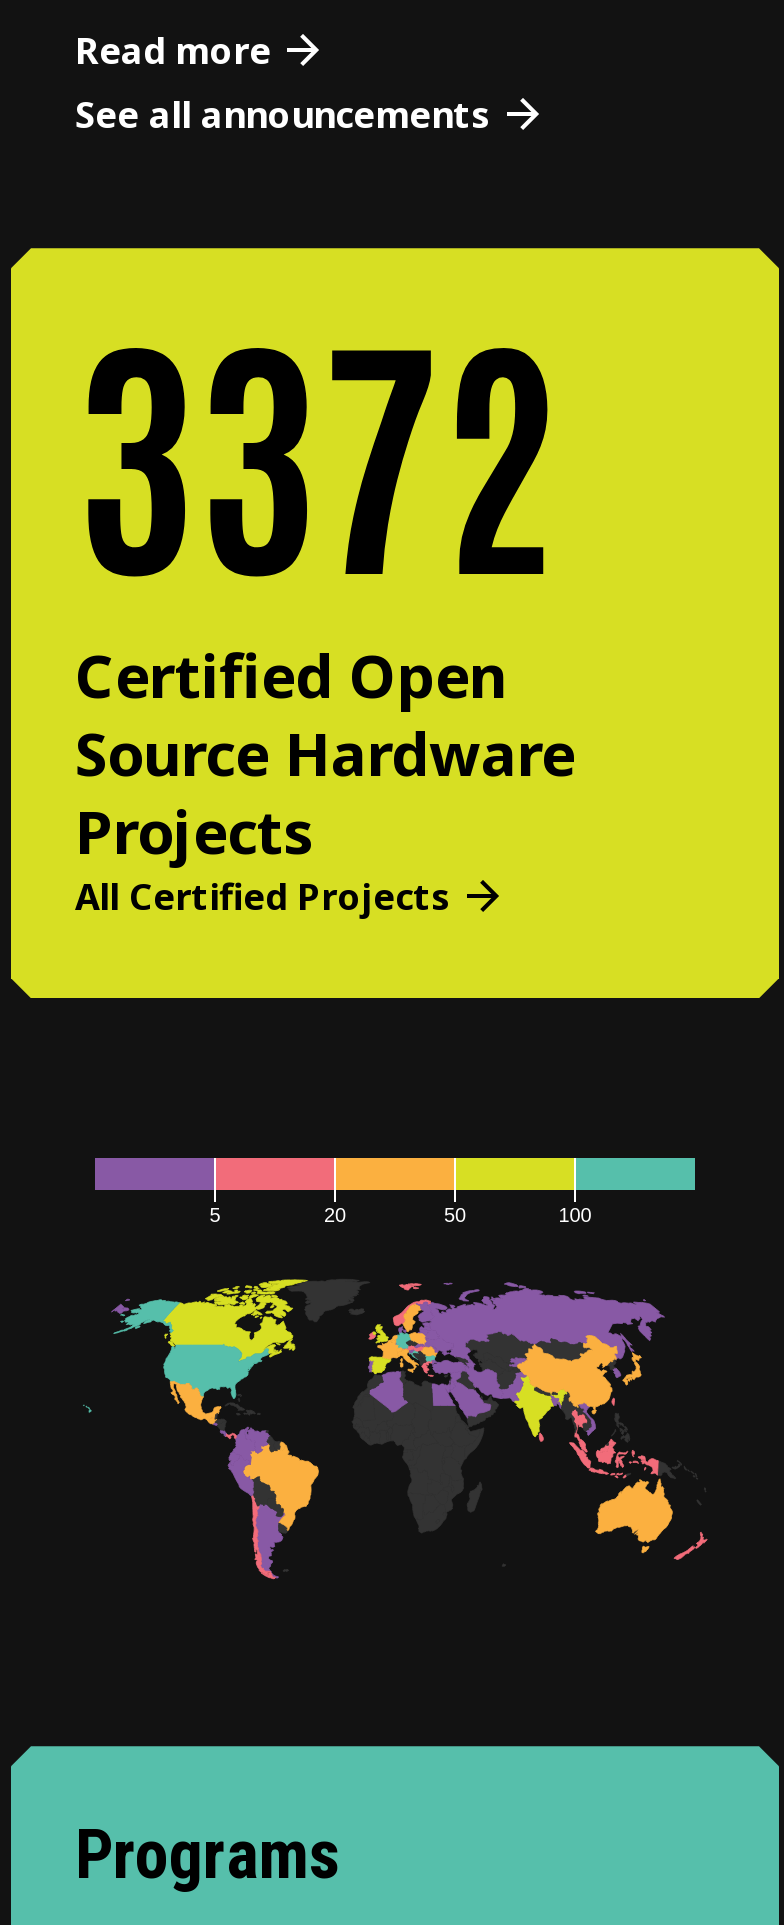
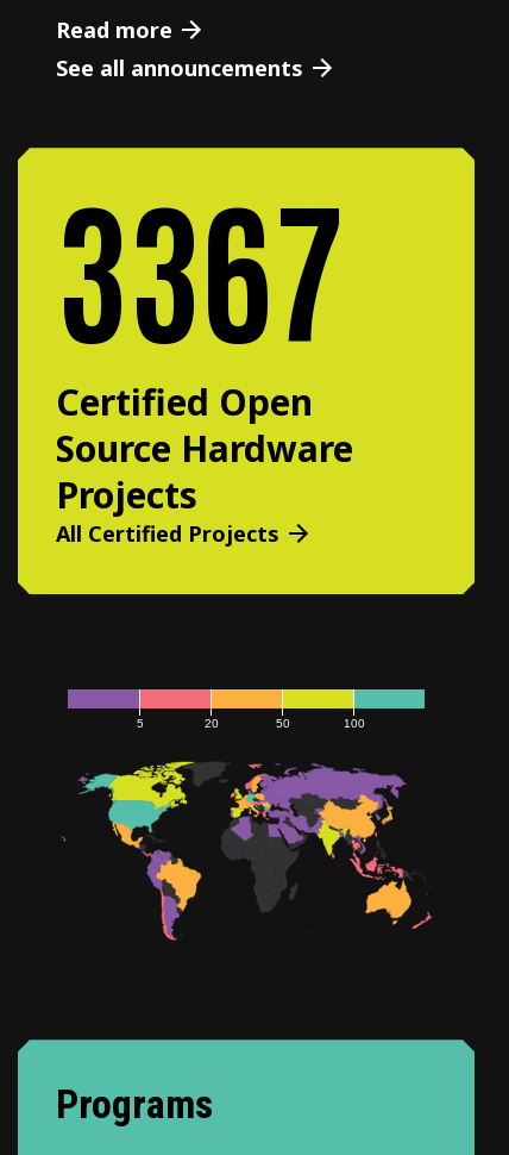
[75,274,559,610] 3372 -> [56,163,344,363] 3367

